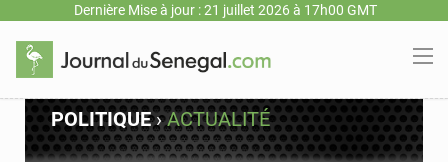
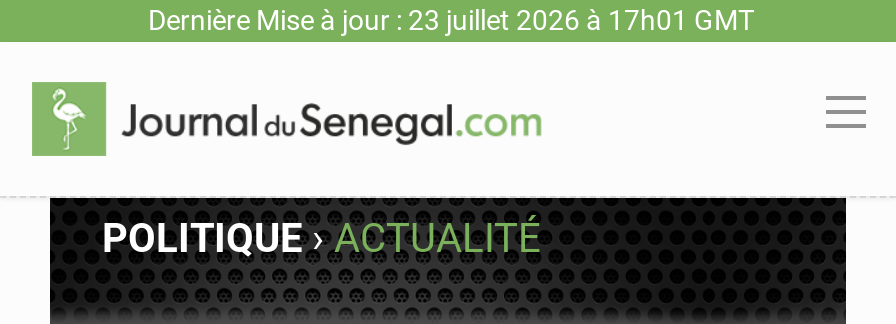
[71,2,377,18] Dernière Mise à jour : 21 juillet 2026 à 17h00 GMT -> [142,4,754,36] Dernière Mise à jour : 23 juillet 2026 à 17h01 GMT

